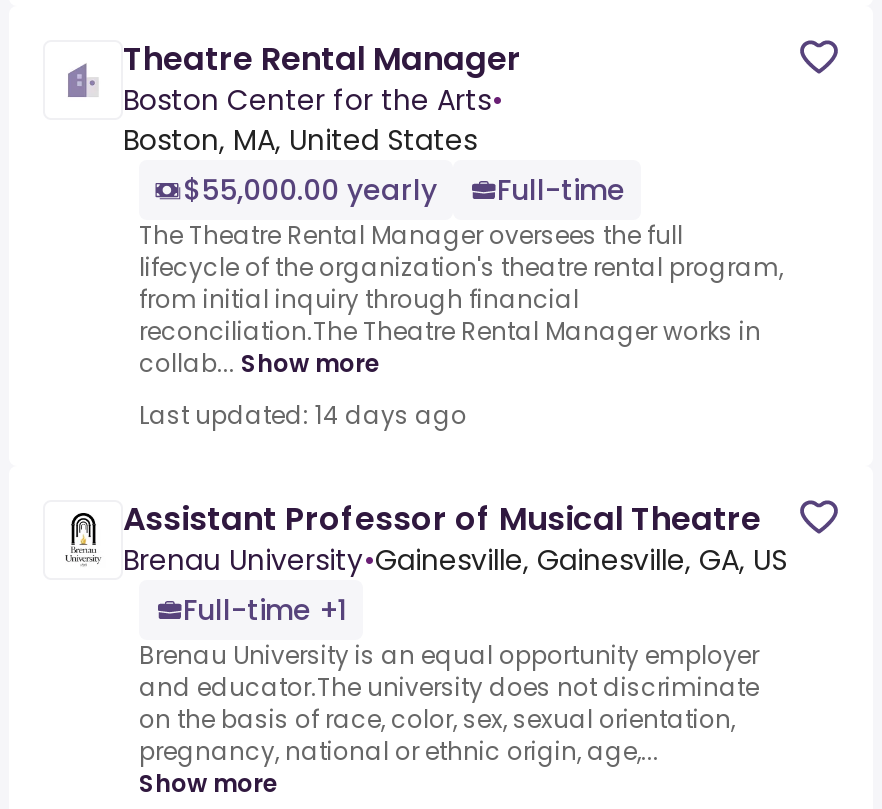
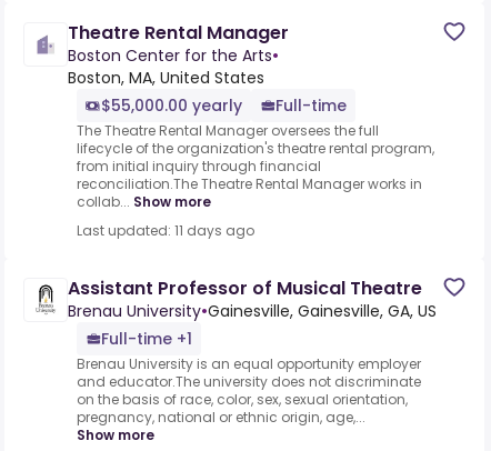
[139,398,467,432] Last updated: 14 days ago -> [77,221,254,240] Last updated: 11 days ago

